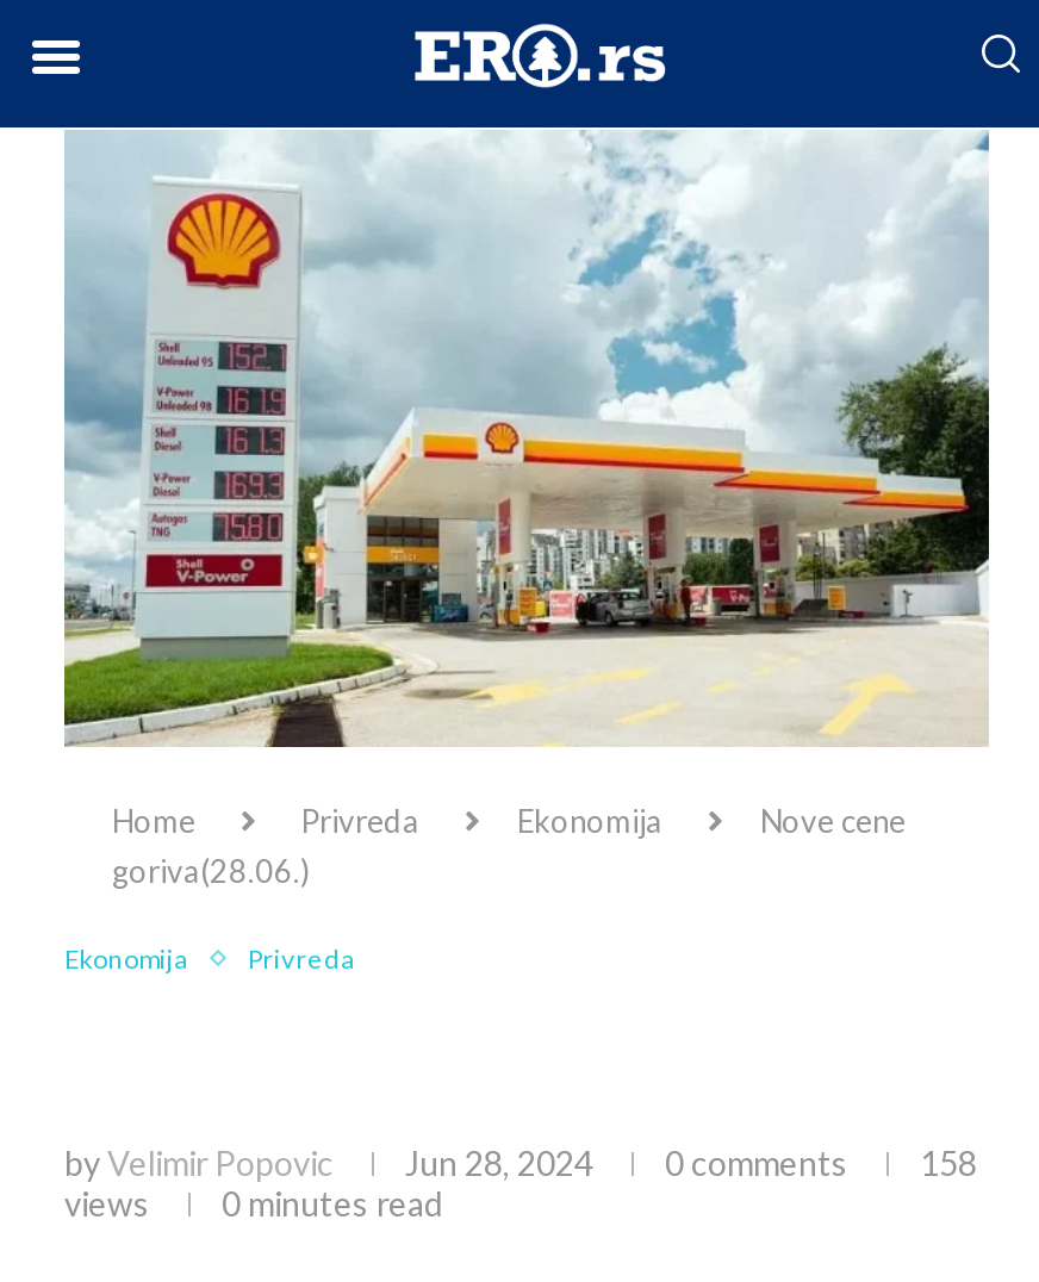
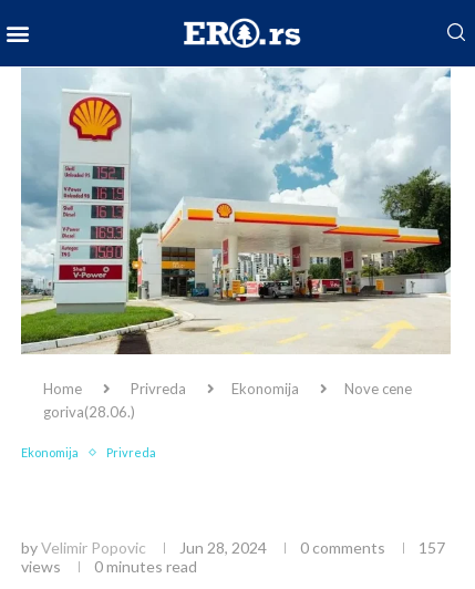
[920,1143,977,1184] 158 -> [419,538,445,557] 157

